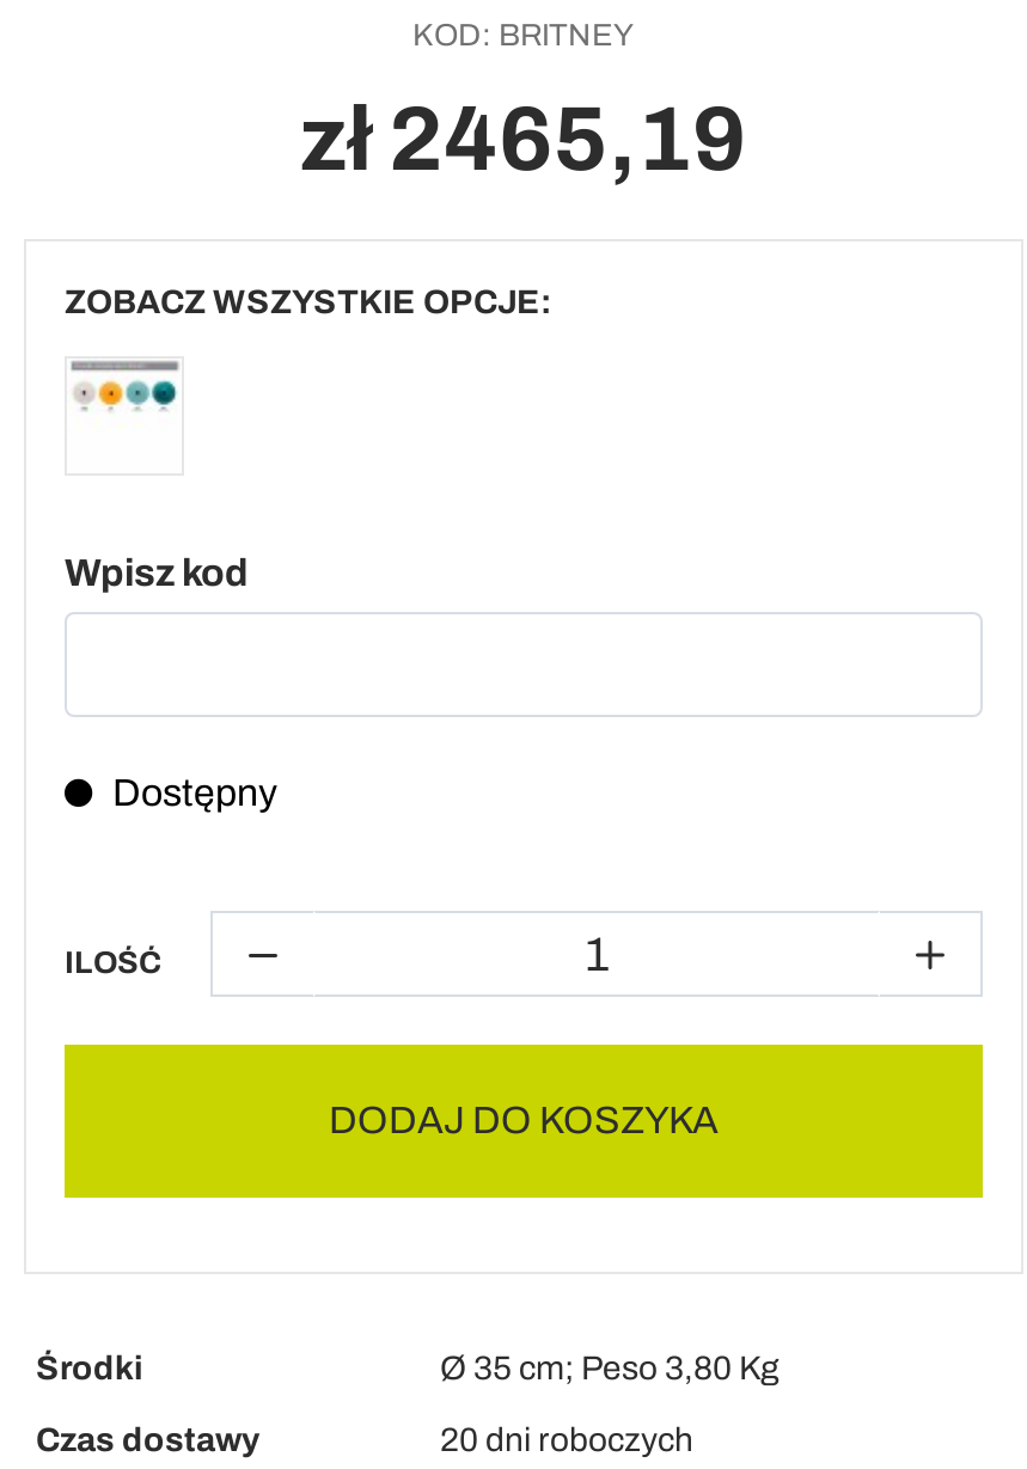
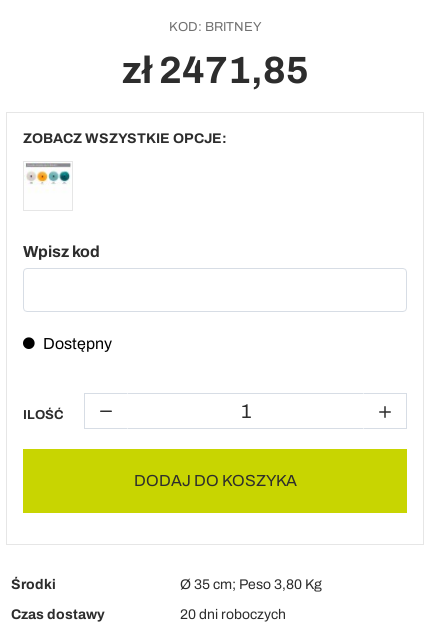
[300,91,747,189] zł 2465,19 -> [121,50,308,91] zł 2471,85

